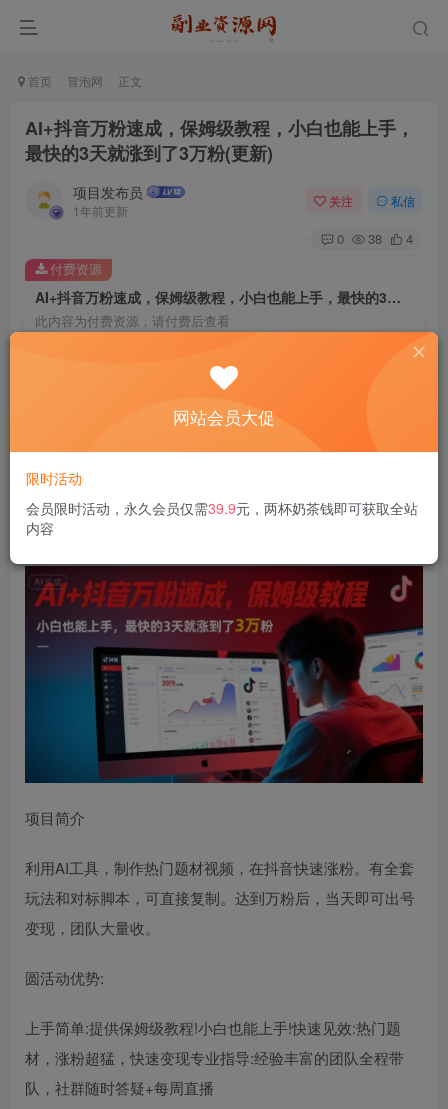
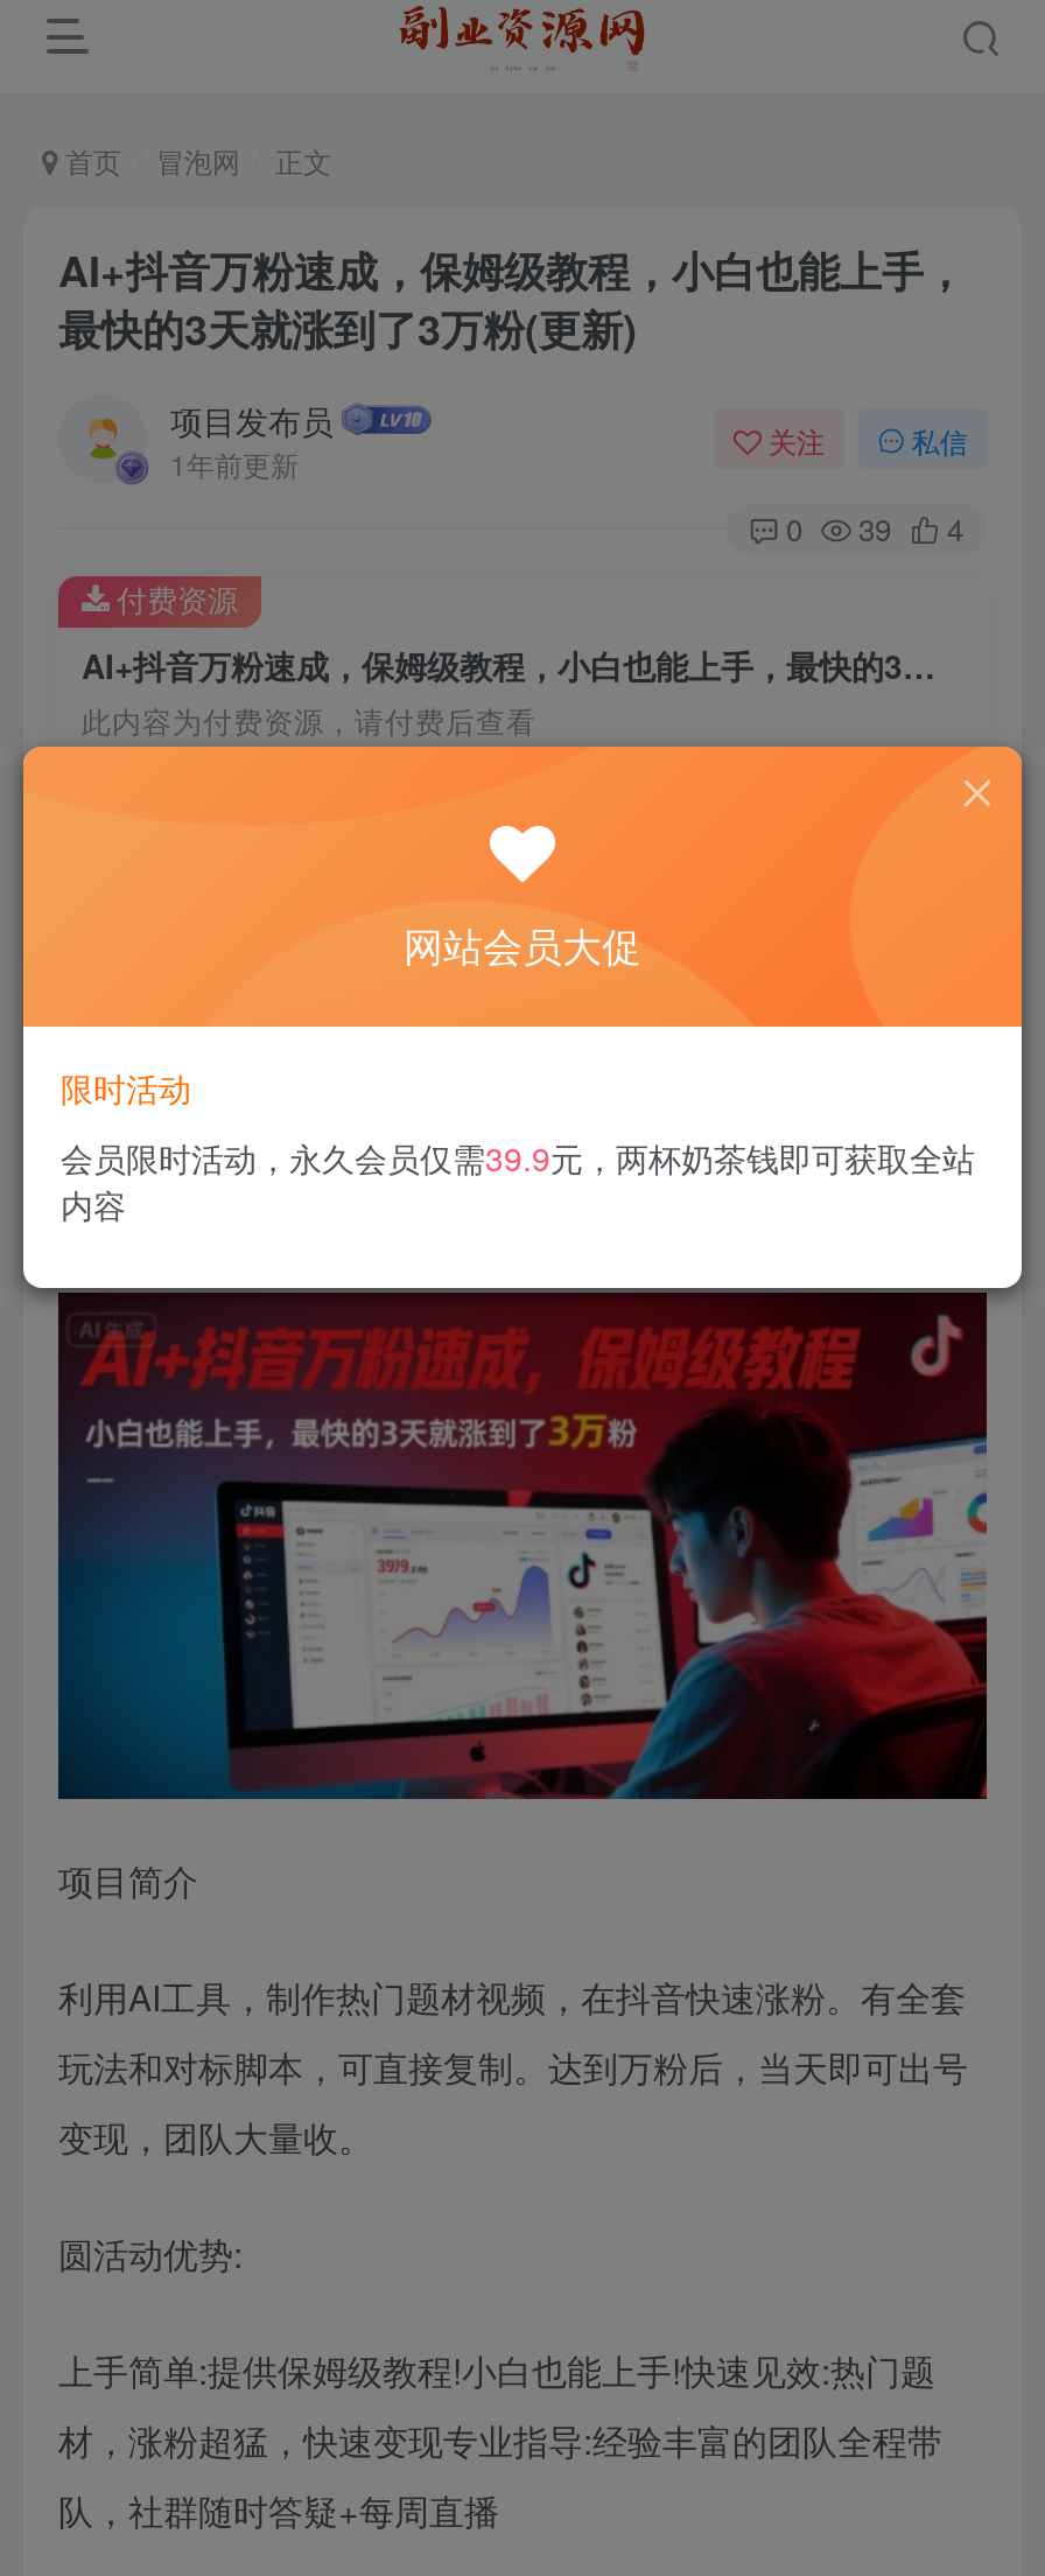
[337,229,413,248] 0 38 4 -> [786,506,963,551] 0 39 4

